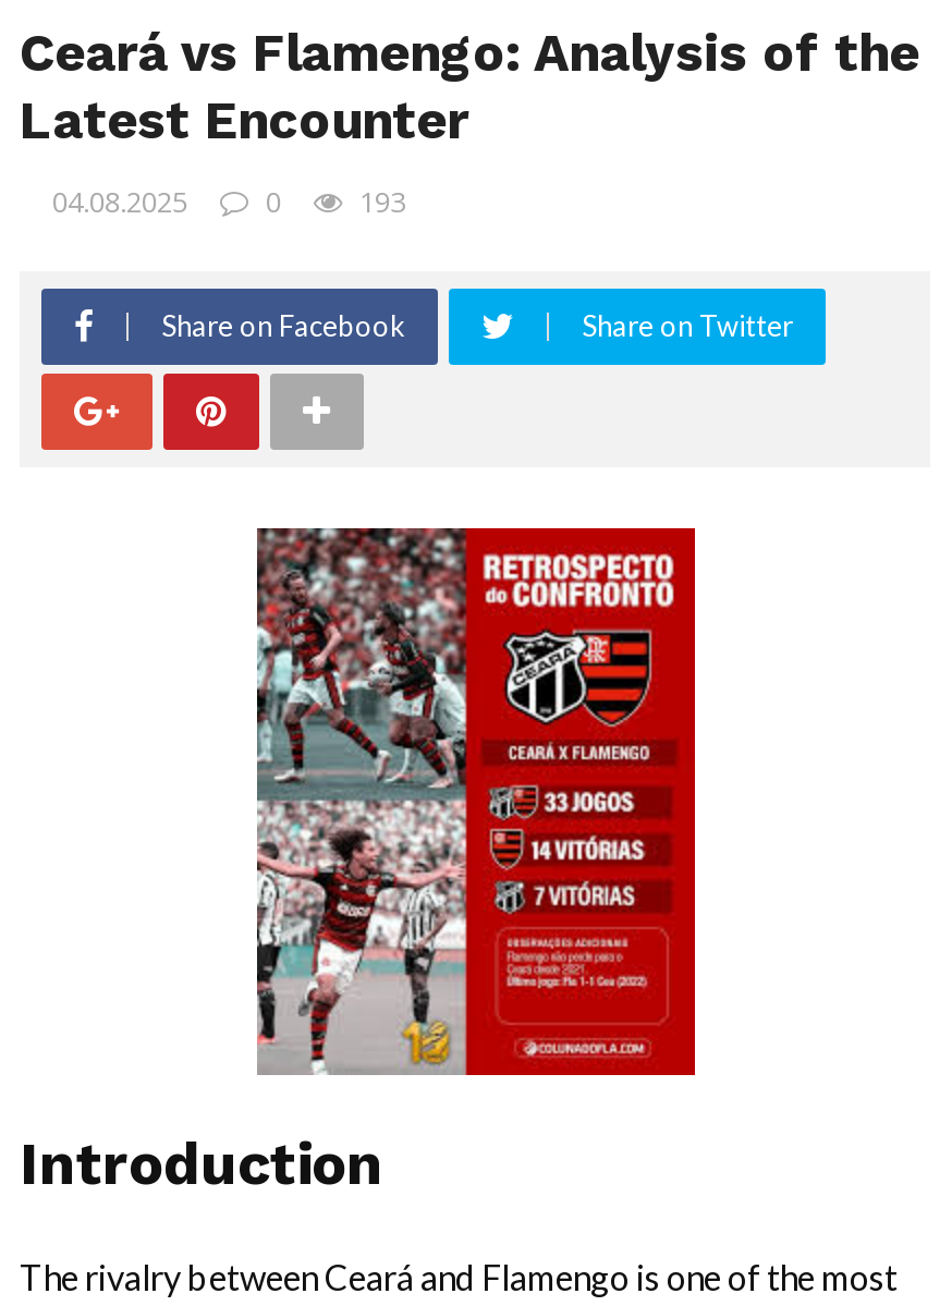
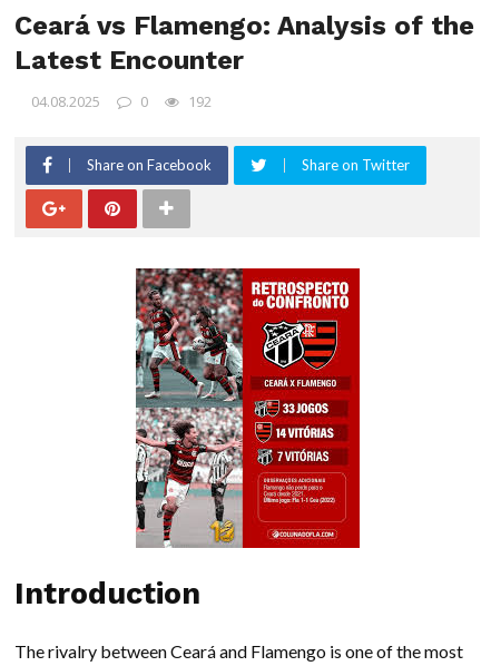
[52,182,405,221] 04.08.2025 0 193 -> [31,91,212,111] 04.08.2025 0 192

